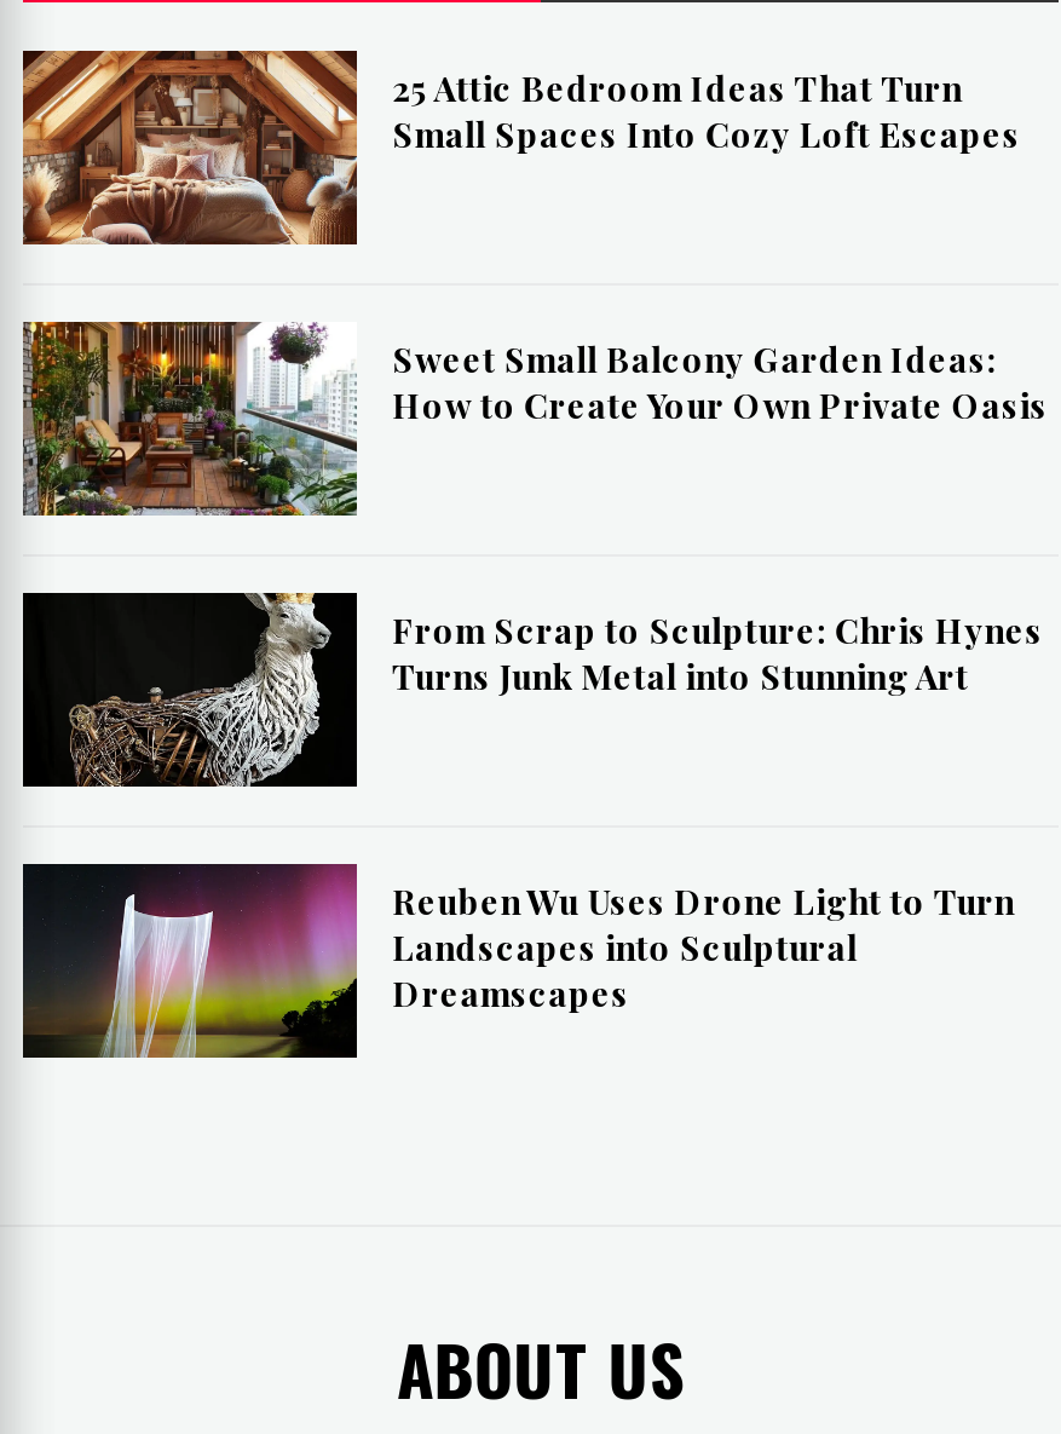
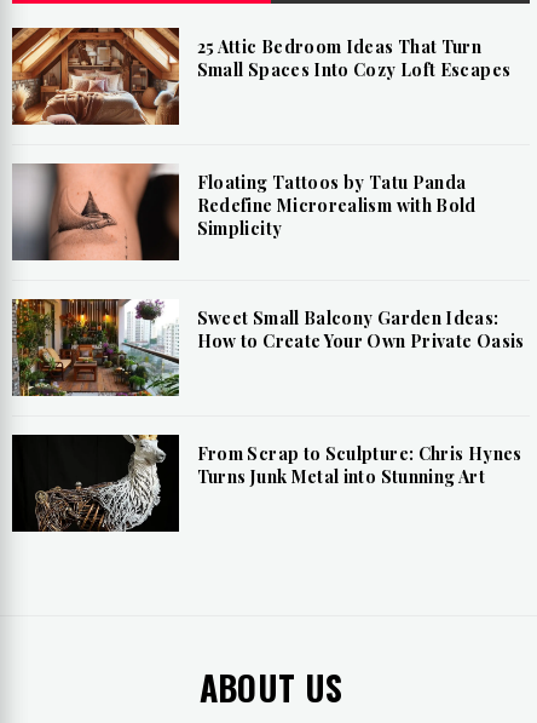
none -> [13,163,476,262] [image] | Floating Tattoos by Tatu Panda | Redefine Microrealism with Bold | Simplicity
moved [21,315,1048,700] -> [11,295,524,488]: [image] | Sweet Small Balcony Garden Ideas: | How to Create Your Own Private Oasis | From Scrap to Sculpture: Chris Hynes | Turns Junk Metal into Stunning Art
[23,862,1015,1060] [image] | Reuben Wu Uses Drone Light to Turn | Landscapes into Sculptural | Dreamscapes -> none

